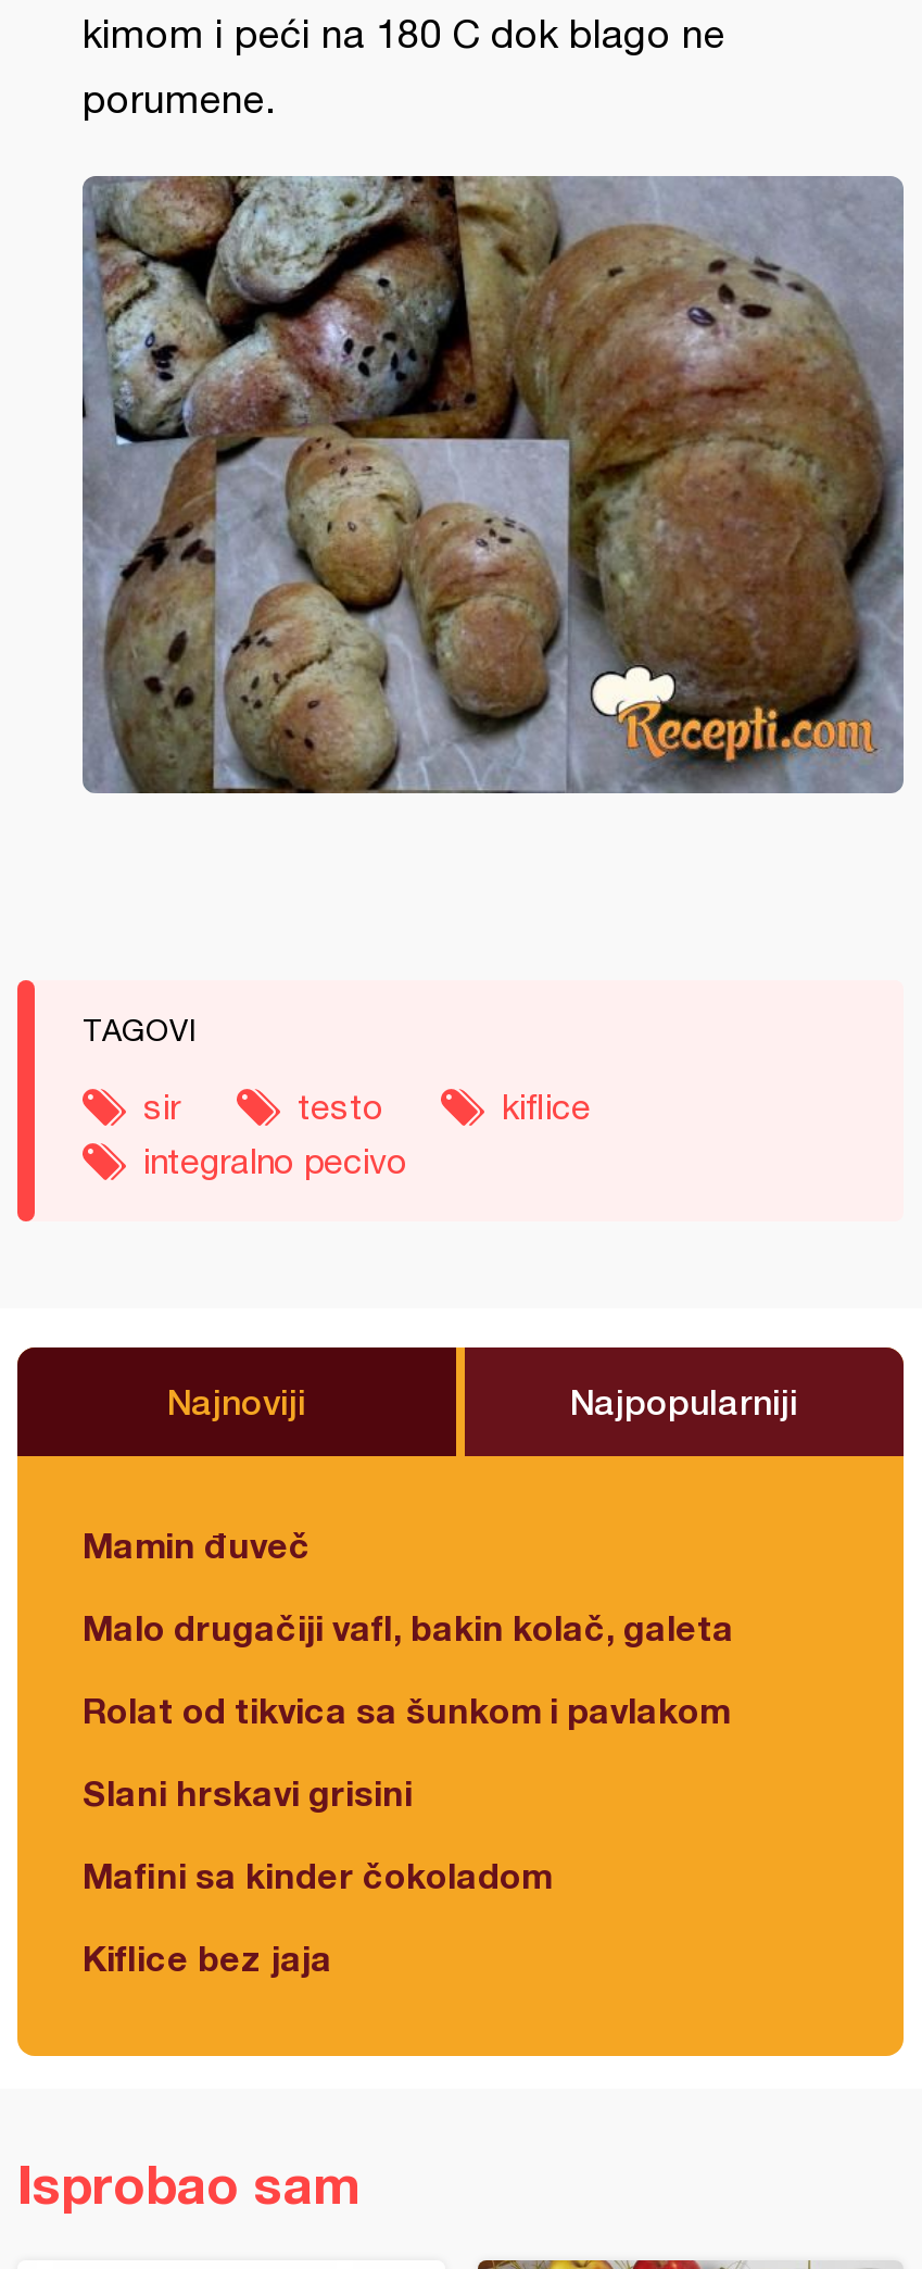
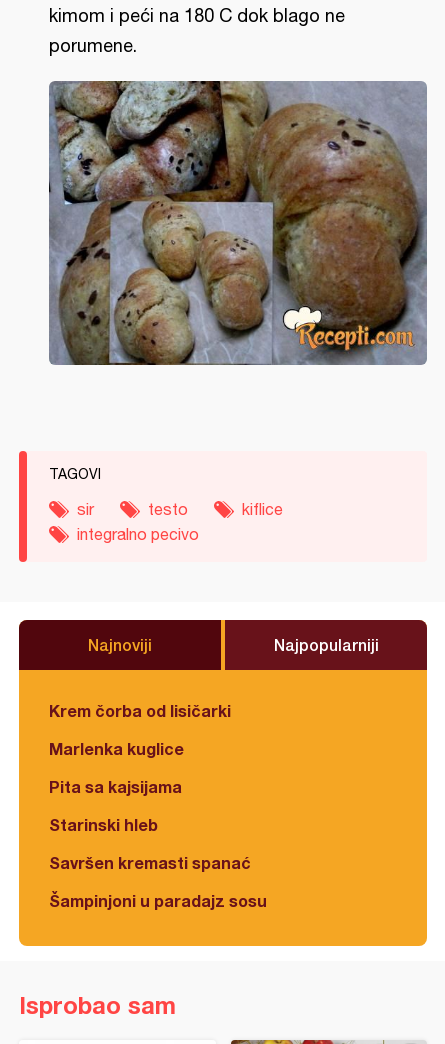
[83,1523,311,1564] Mamin đuveč -> [49,701,231,720] Krem čorba od lisičarki
[83,1605,734,1647] Malo drugačiji vafl, bakin kolač, galeta -> [49,739,184,758] Marlenka kuglice
[83,1688,730,1729] Rolat od tikvica sa šunkom i pavlakom -> [49,777,182,796] Pita sa kajsijama
[83,1771,413,1812] Slani hrskavi grisini -> [49,815,158,834] Starinski hleb
[83,1853,552,1895] Mafini sa kinder čokoladom -> [49,853,251,872] Savršen kremasti spanać
[83,1936,332,1977] Kiflice bez jaja -> [49,891,267,910] Šampinjoni u paradajz sosu

